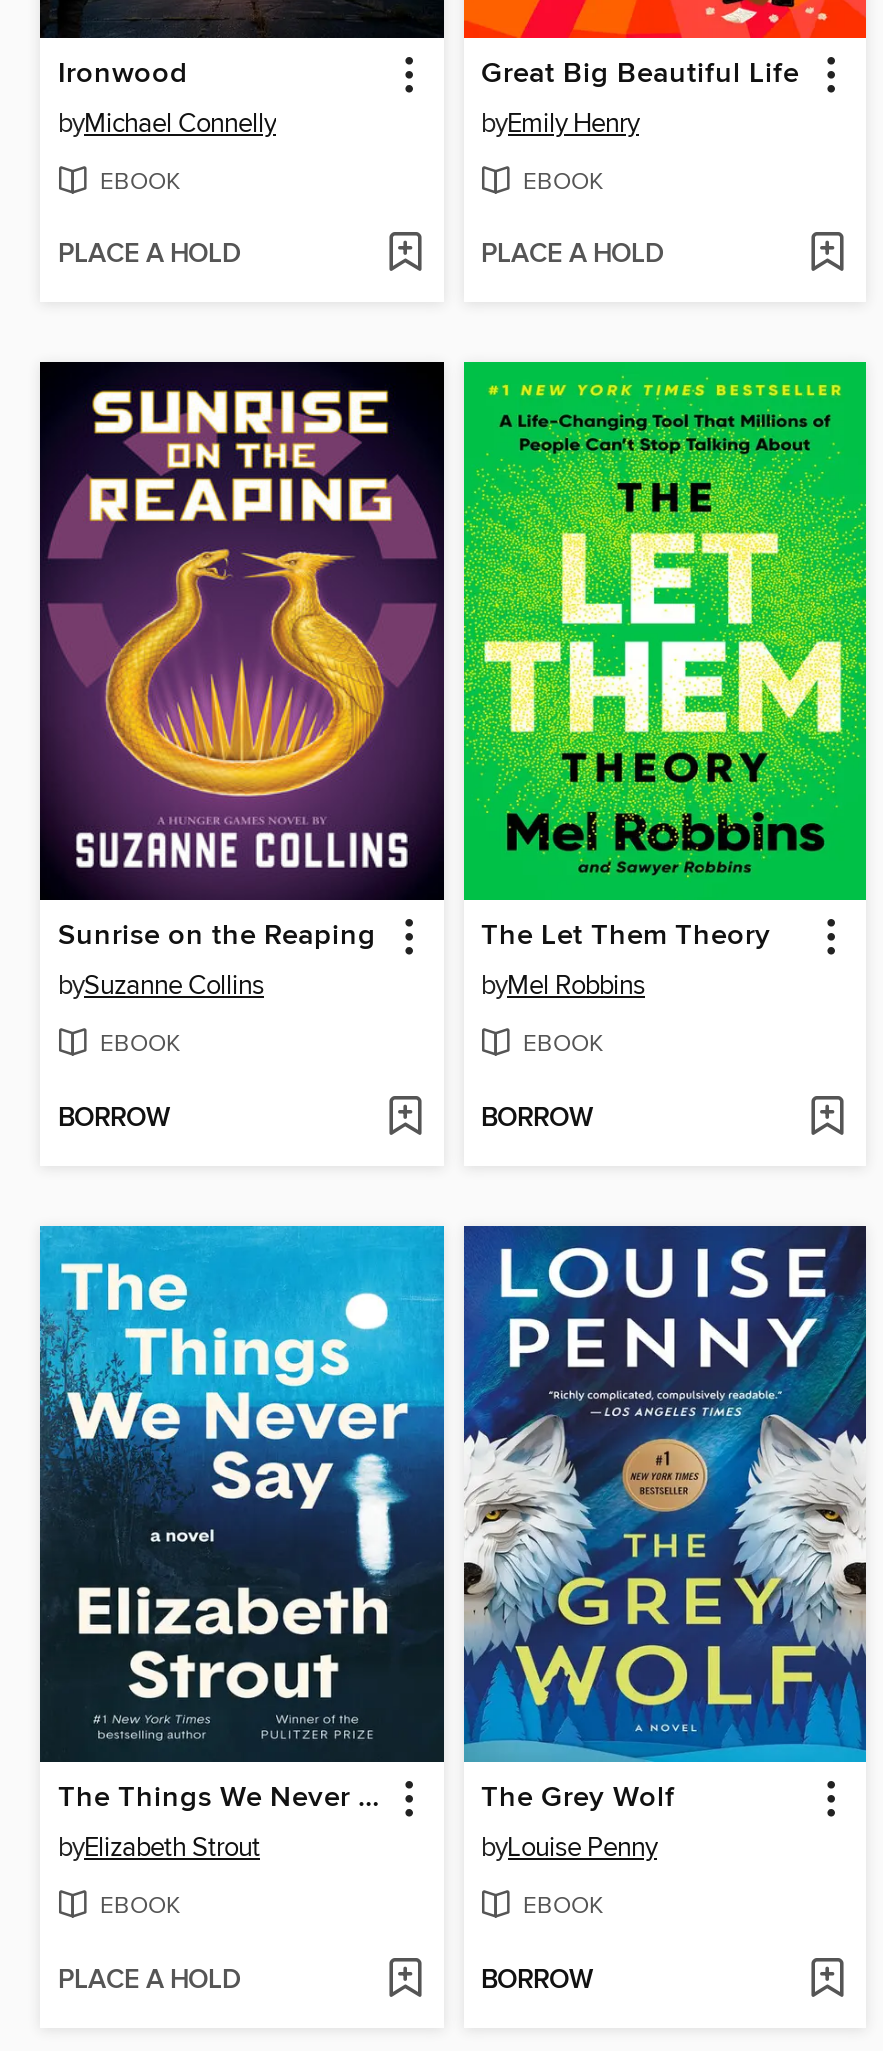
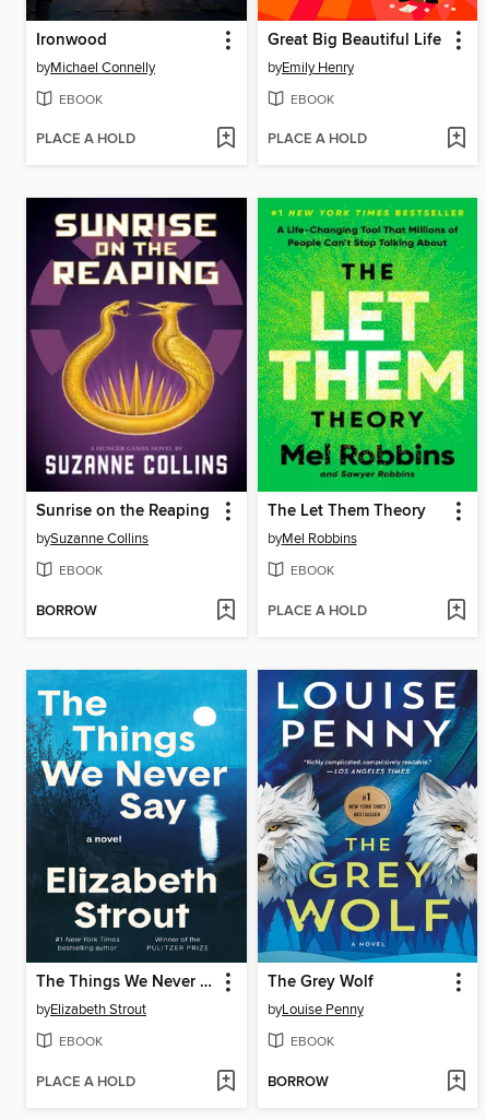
[481,1101,593,1135] BORROW -> [267,602,366,620] PLACE A HOLD

